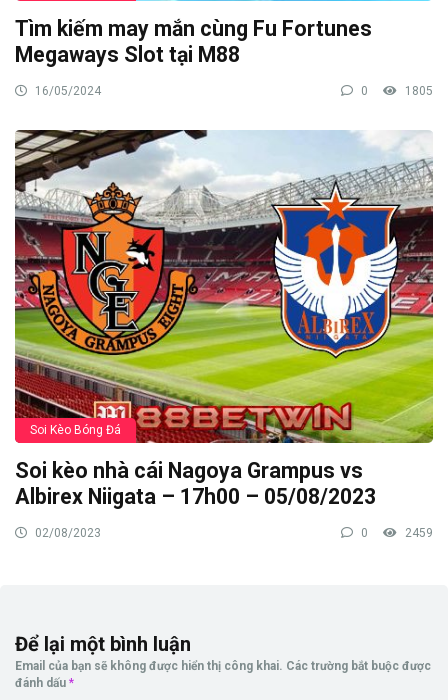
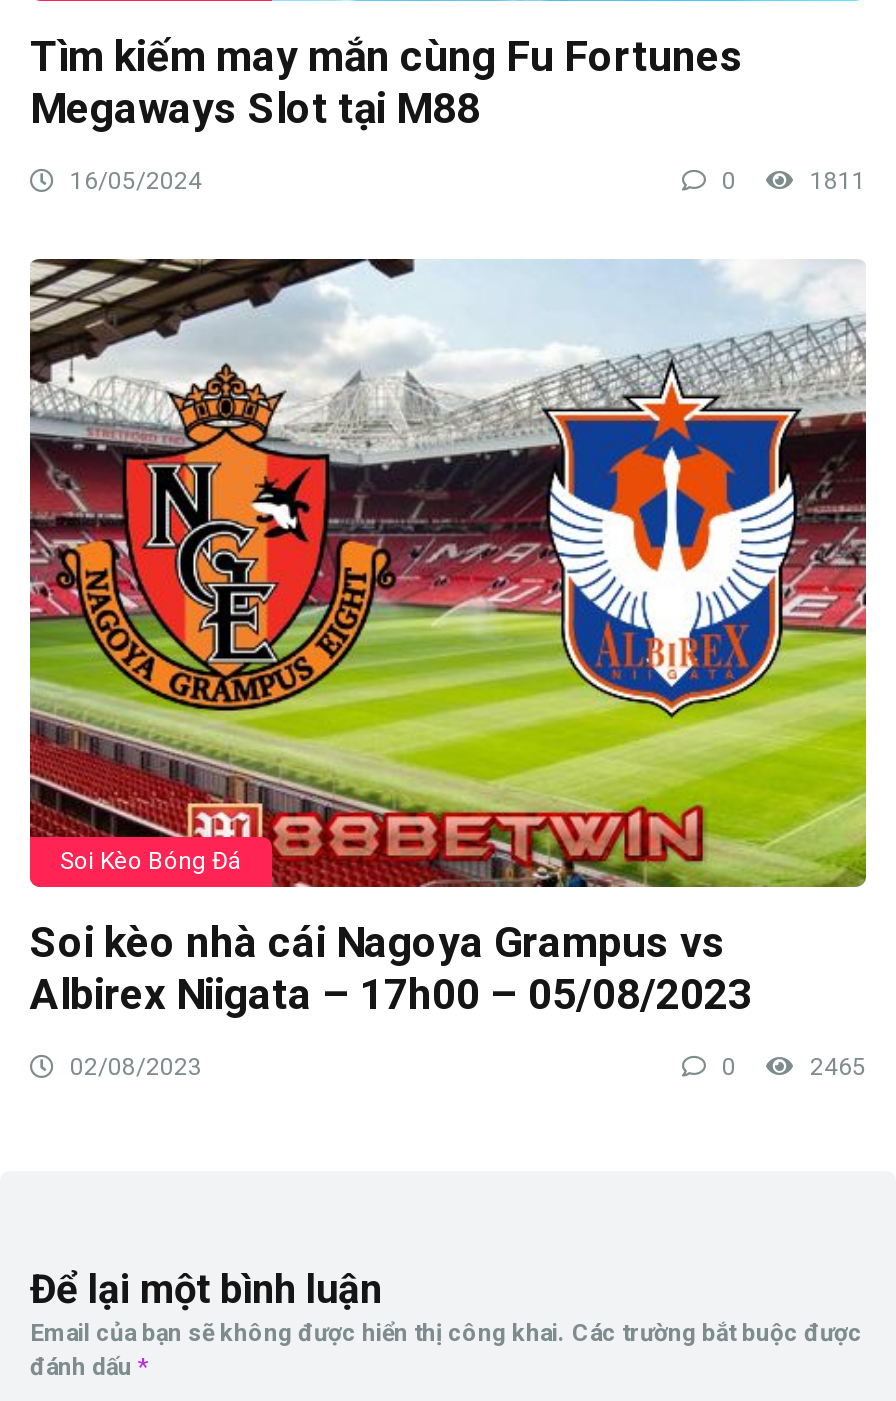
[402,83,433,97] 1805 -> [804,167,866,195] 1811
[402,526,433,540] 2459 -> [804,1053,866,1081] 2465

